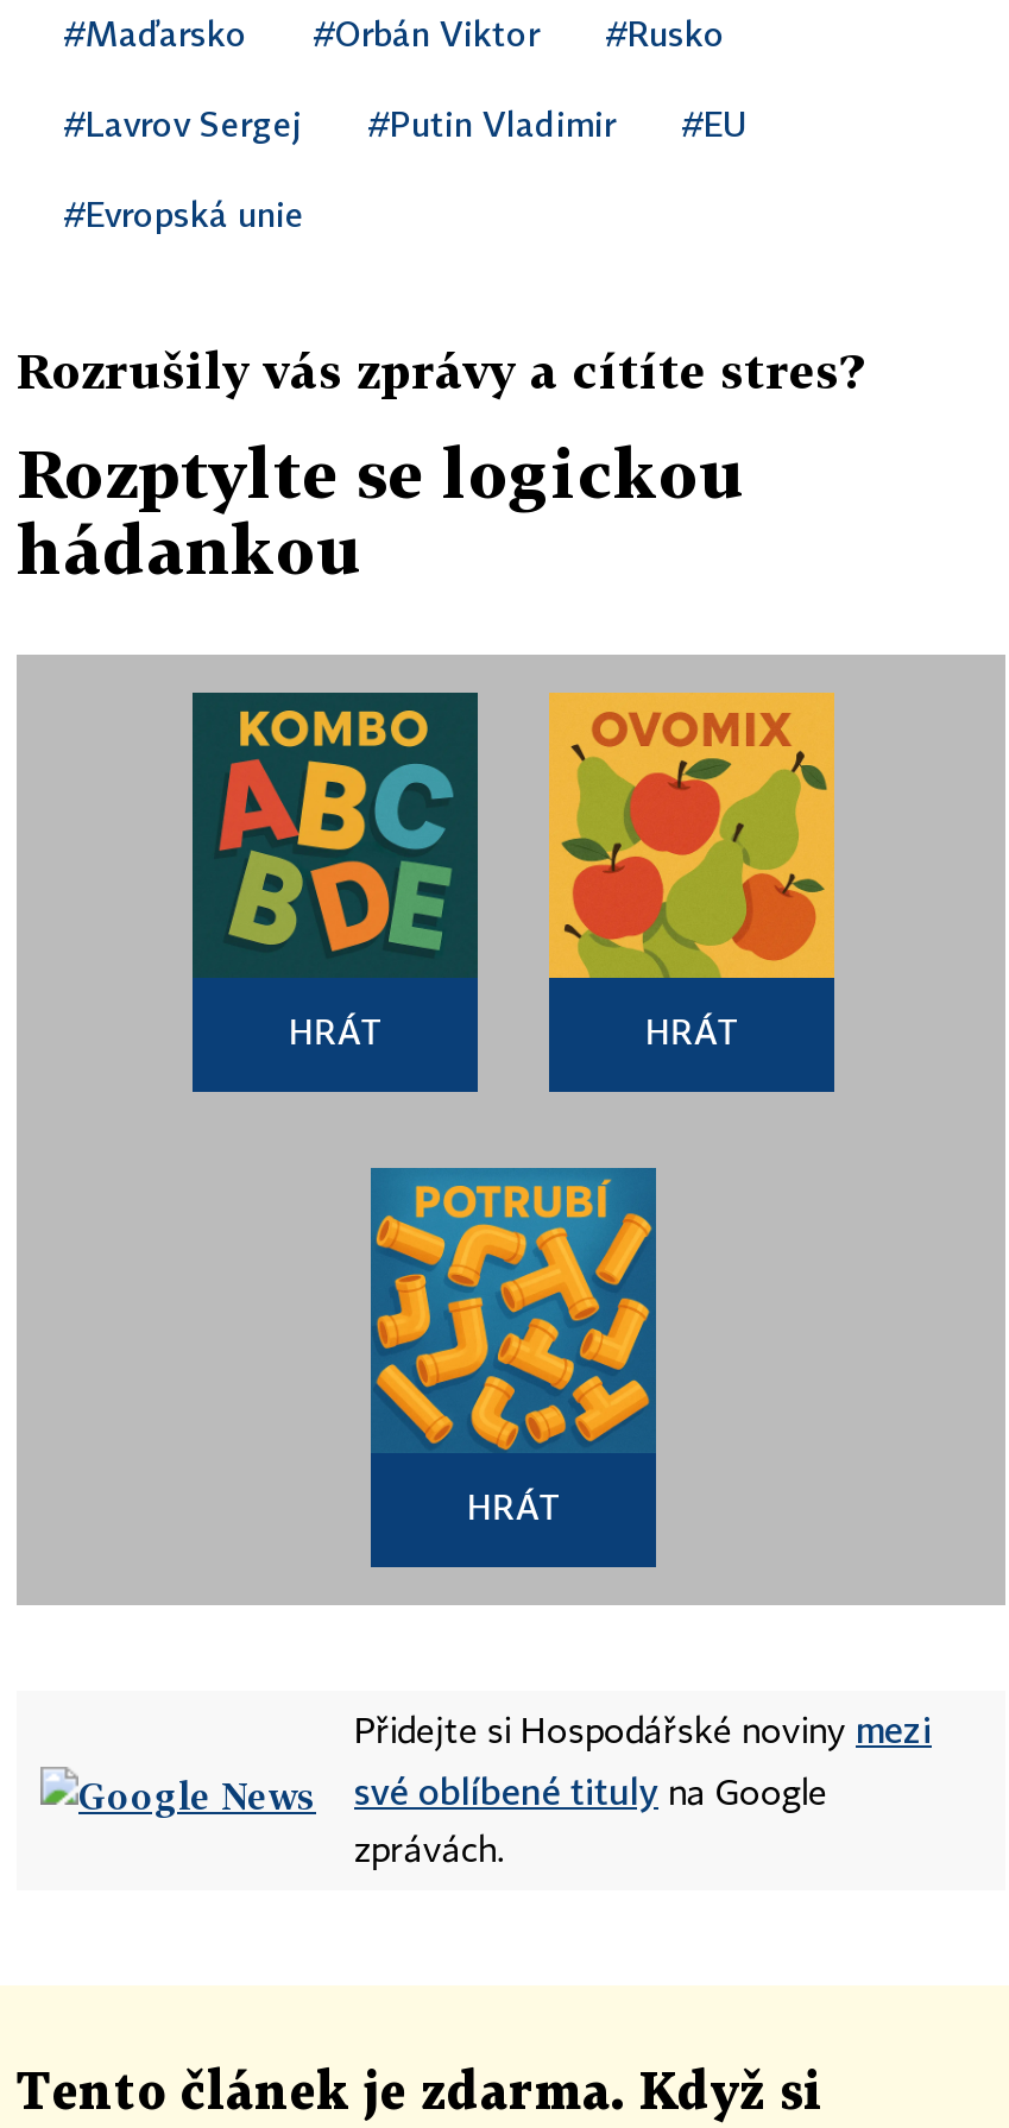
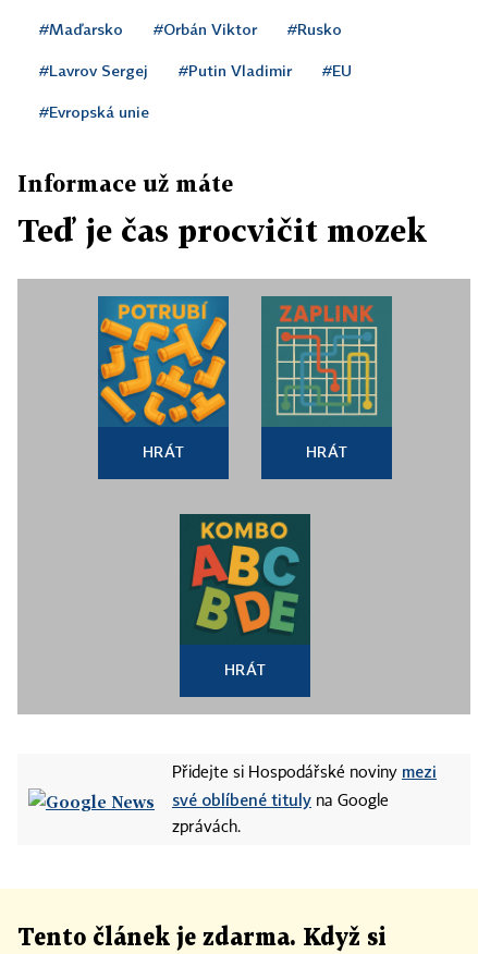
[17,342,863,399] Rozrušily vás zprávy a cítíte stres? -> [17,170,233,196] Informace už máte
[17,434,746,589] Rozptylte se logickou | hádankou -> [17,213,427,249] Teď je čas procvičit mozek
moved [193,693,478,978] -> [180,514,310,645]: [image]
[547,690,837,980] [image] -> [260,295,393,427] [image]
moved [371,1168,656,1453] -> [98,296,229,427]: [image]

